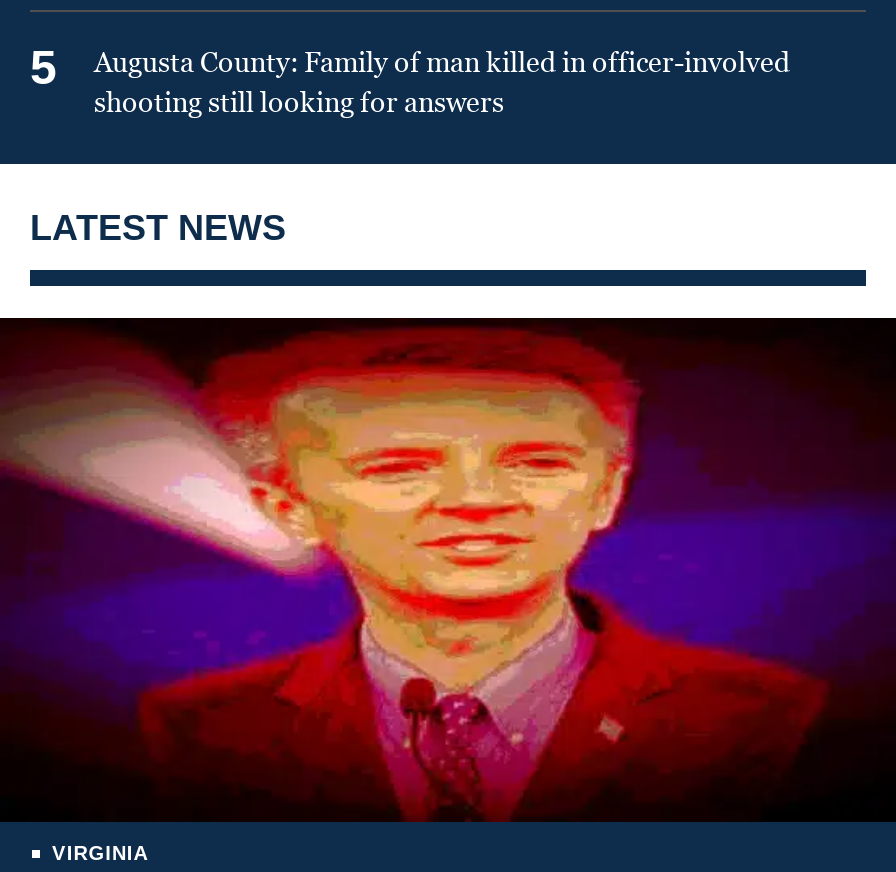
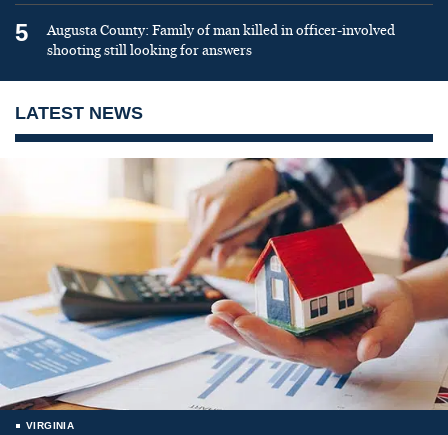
[6,316,890,824] [image] -> [3,157,445,411] [image]

